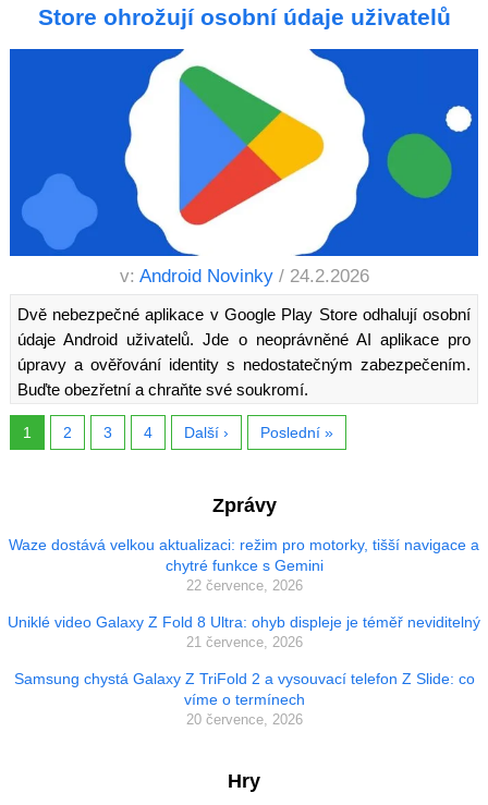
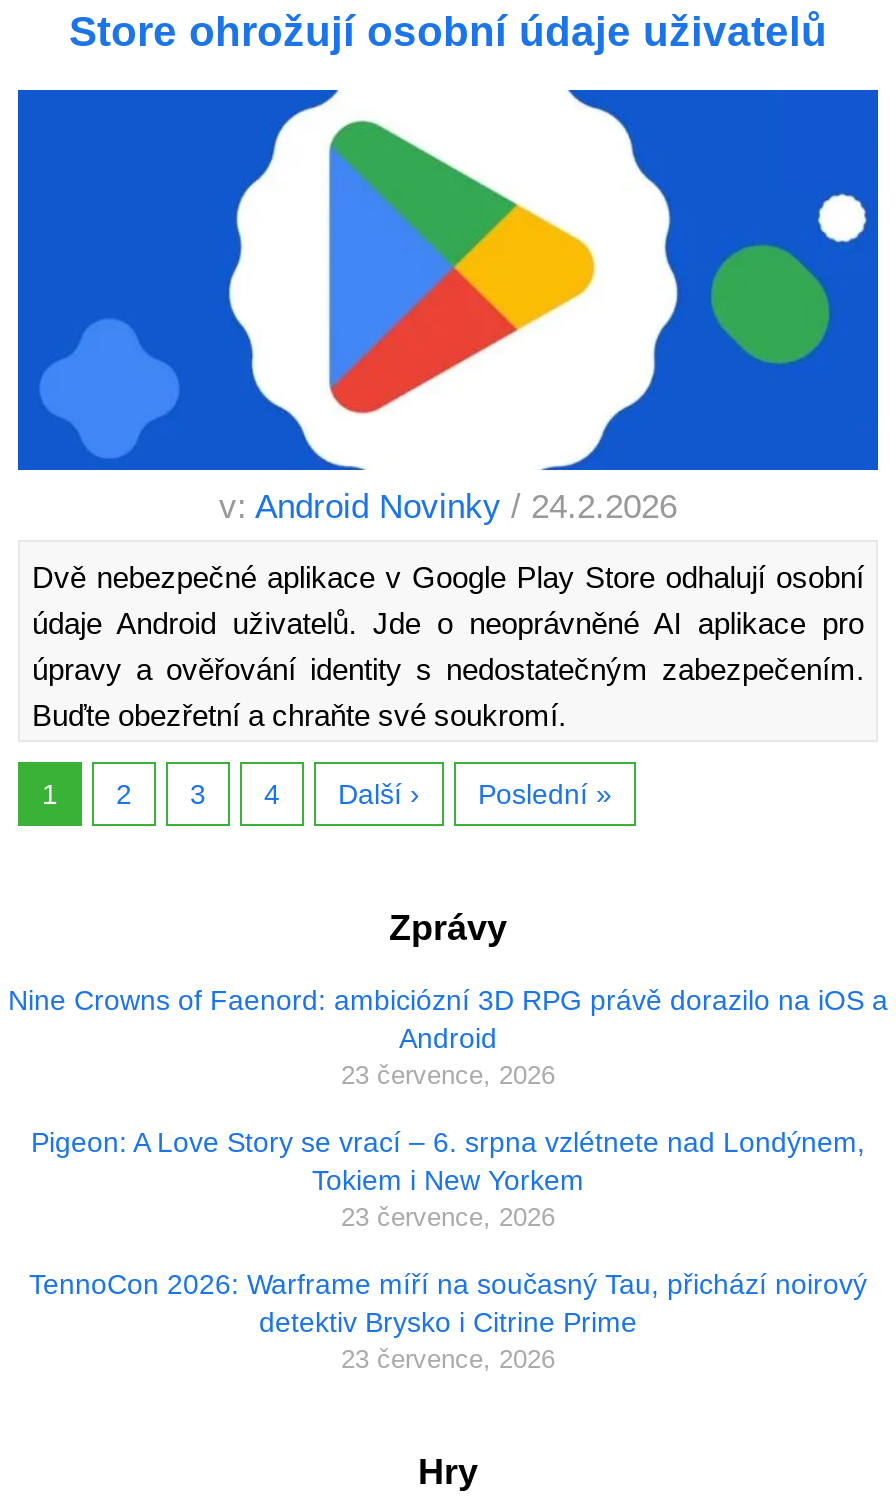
[9,536,479,593] Waze dostává velkou aktualizaci: režim pro motorky, tišší navigace a | chytré funkce s Gemini | 22 července, 2026 -> [8,983,888,1089] Nine Crowns of Faenord: ambiciózní 3D RPG právě dorazilo na iOS a | Android | 23 července, 2026
[8,613,480,650] Uniklé video Galaxy Z Fold 8 Ultra: ohyb displeje je téměř neviditelný | 21 července, 2026 -> [31,1125,865,1231] Pigeon: A Love Story se vrací – 6. srpna vzlétnete nad Londýnem, | Tokiem i New Yorkem | 23 července, 2026
[14,670,474,727] Samsung chystá Galaxy Z TriFold 2 a vysouvací telefon Z Slide: co | víme o termínech | 20 července, 2026 -> [29,1267,867,1373] TennoCon 2026: Warframe míří na současný Tau, přichází noirový | detektiv Brysko i Citrine Prime | 23 července, 2026

